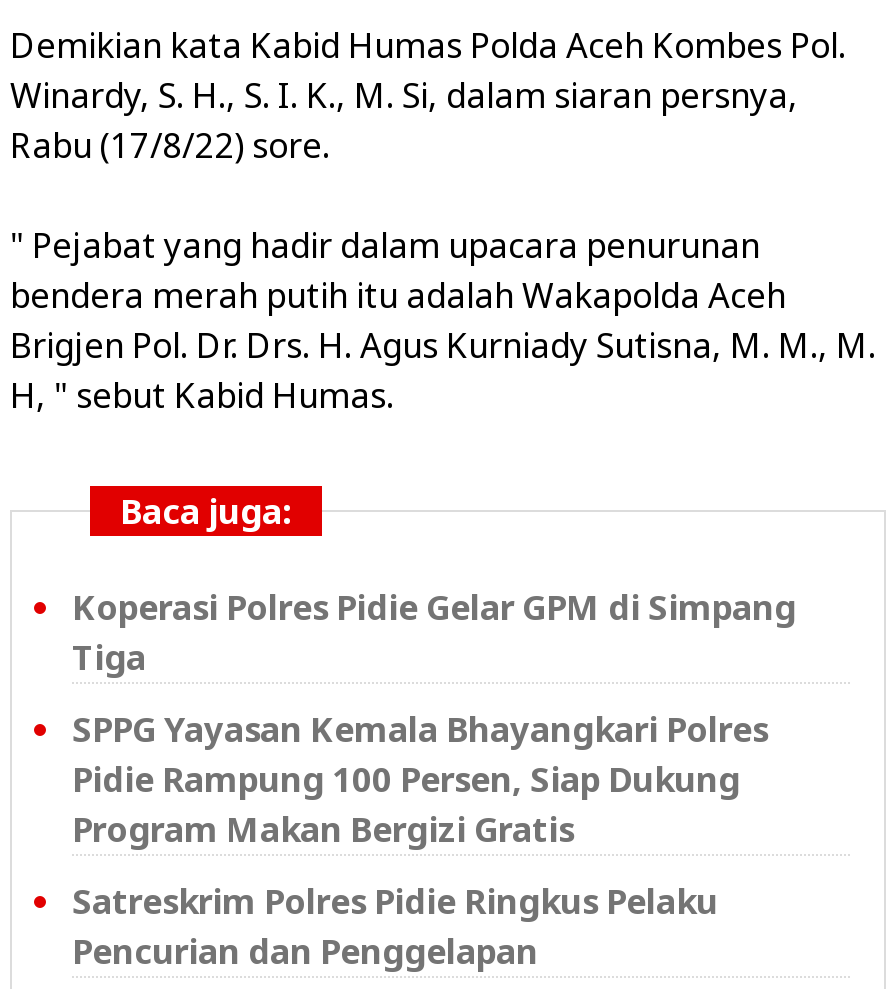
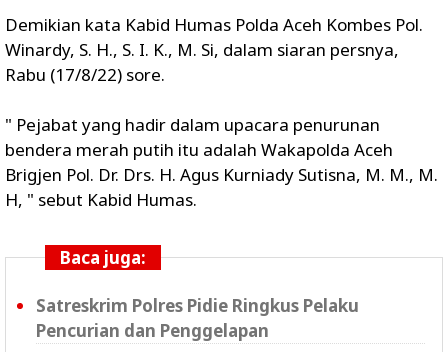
[72,585,796,853] Koperasi Polres Pidie Gelar GPM di Simpang | Tiga | SPPG Yayasan Kemala Bhayangkari Polres | Pidie Rampung 100 Persen, Siap Dukung | Program Makan Bergizi Gratis -> none

